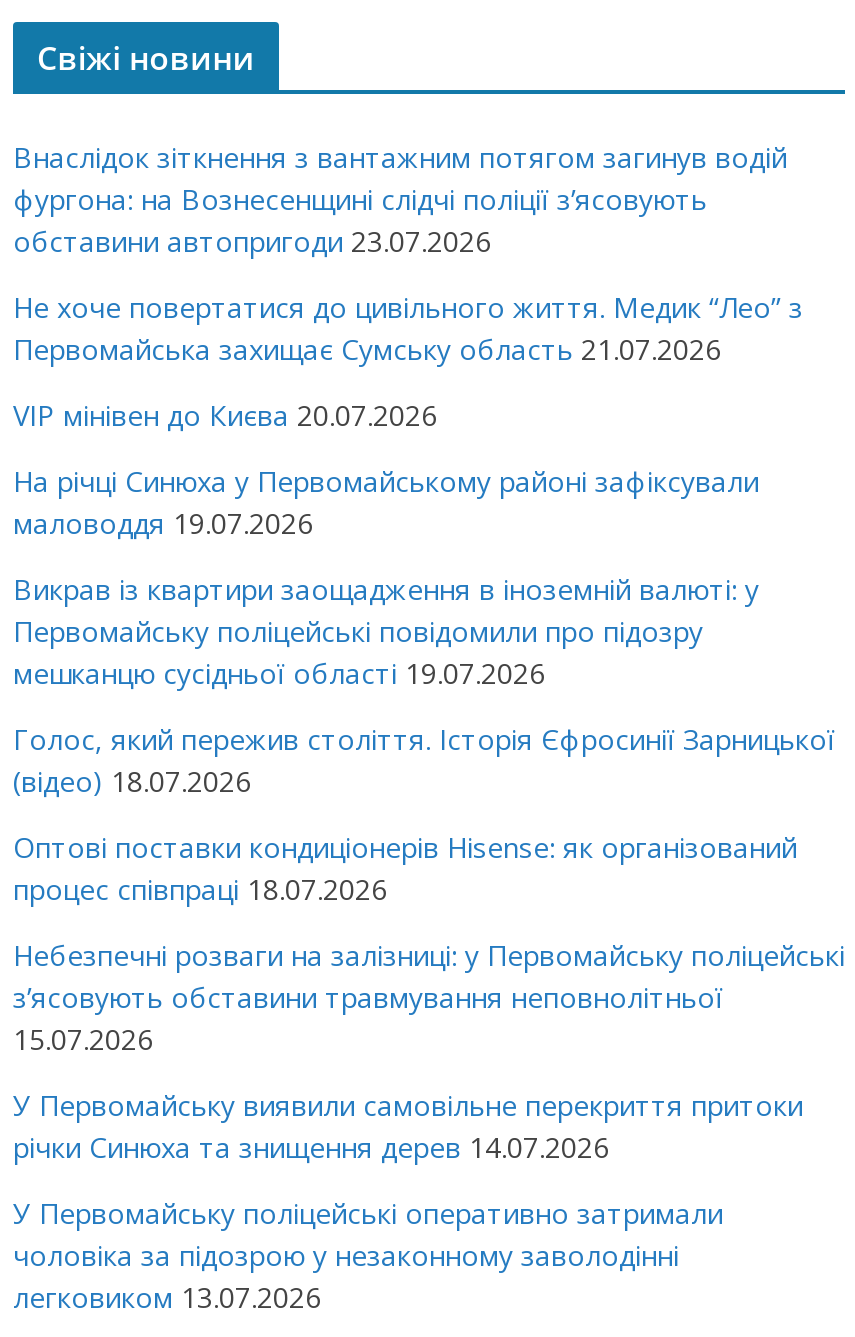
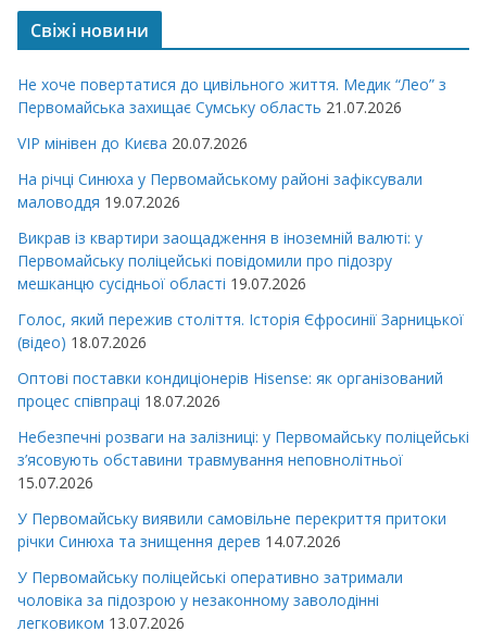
[13,138,787,260] Внаслідок зіткнення з вантажним потягом загинув водій | фургона: на Вознесенщині слідчі поліції з’ясовують | обставини автопригоди 23.07.2026 -> none

